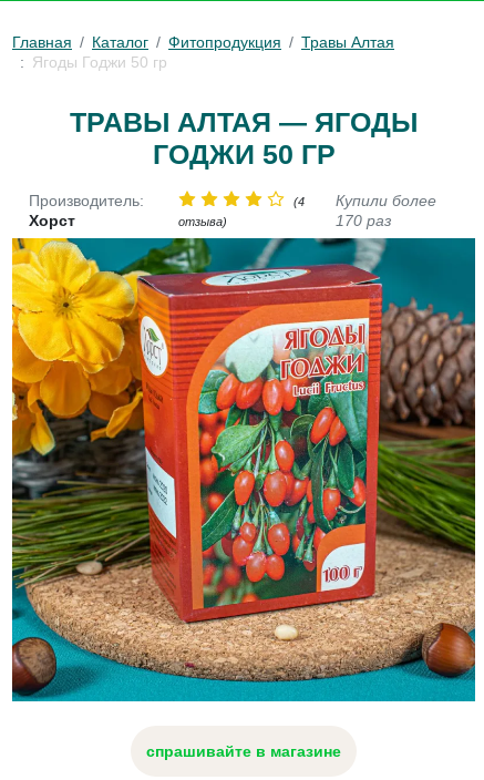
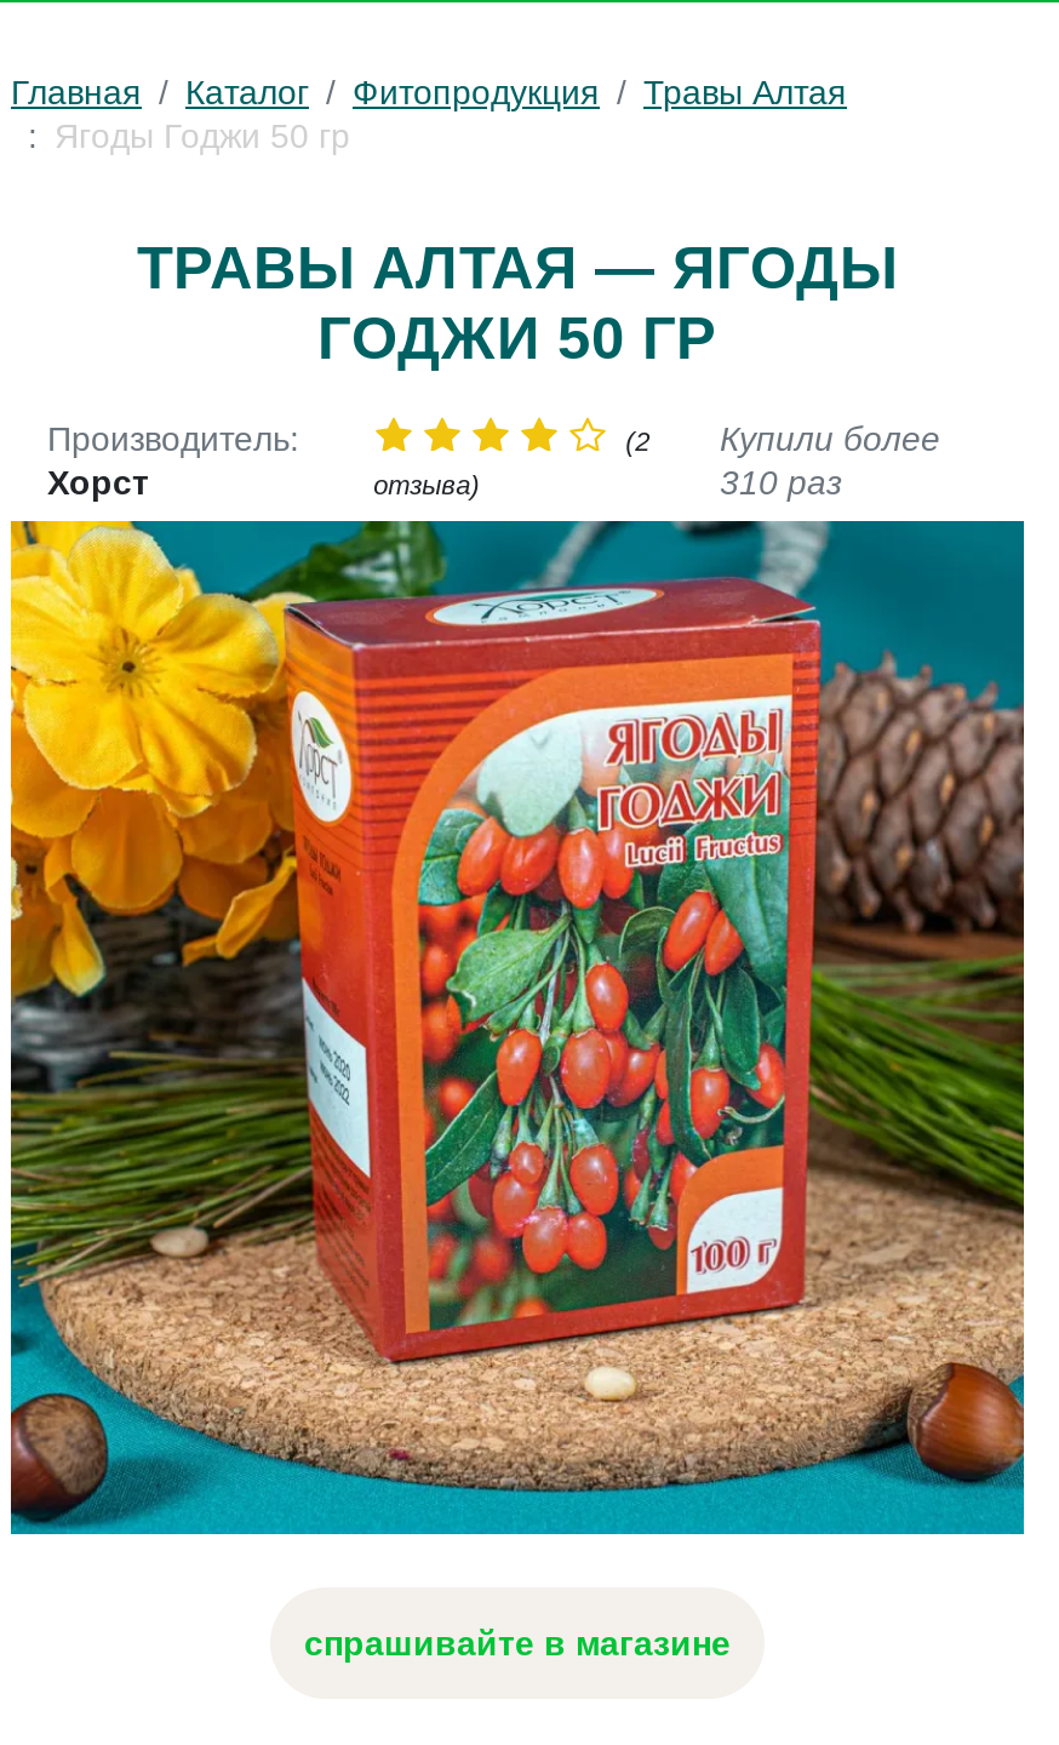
[293,195,304,208] (4 -> [625,426,650,455] (2
[336,211,393,229] 170 раз -> [720,462,843,501] 310 раз

